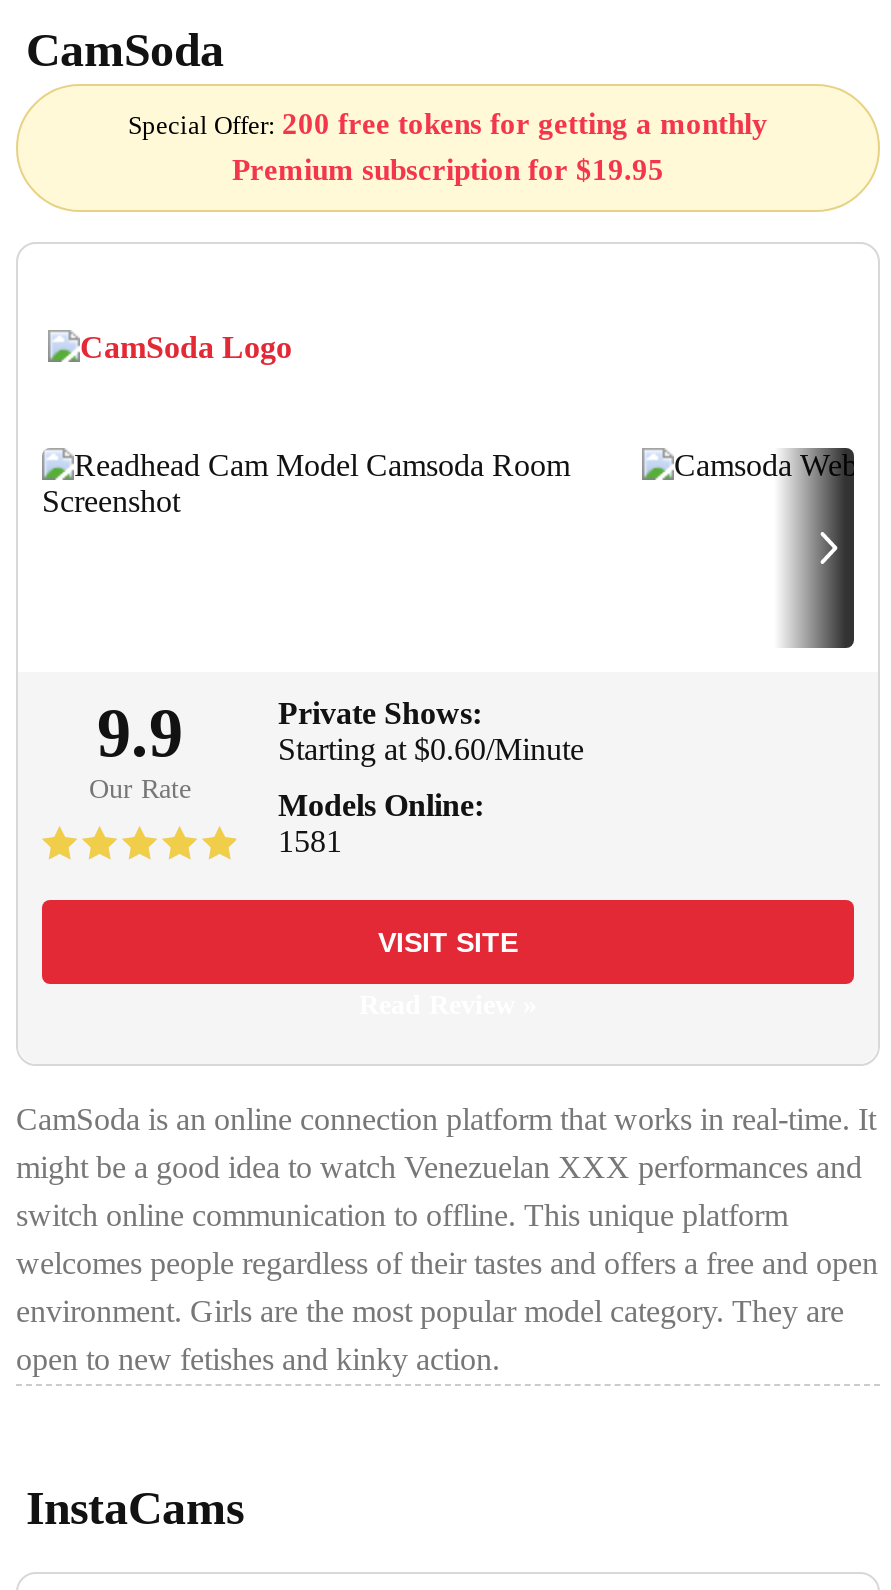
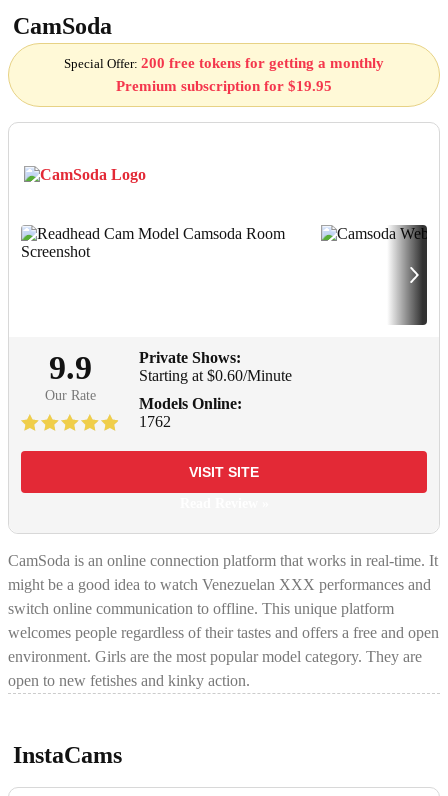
[278,824,342,858] 1581 -> [139,413,171,430] 1762

